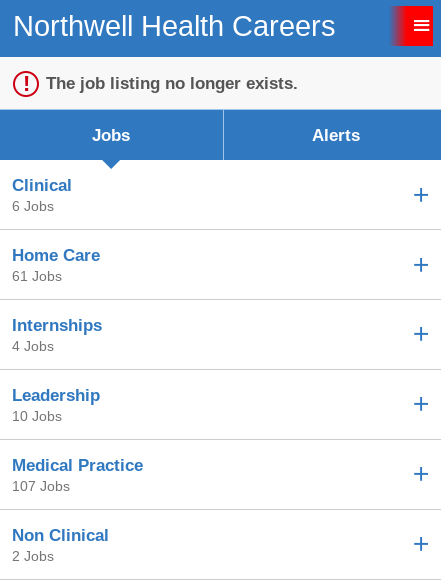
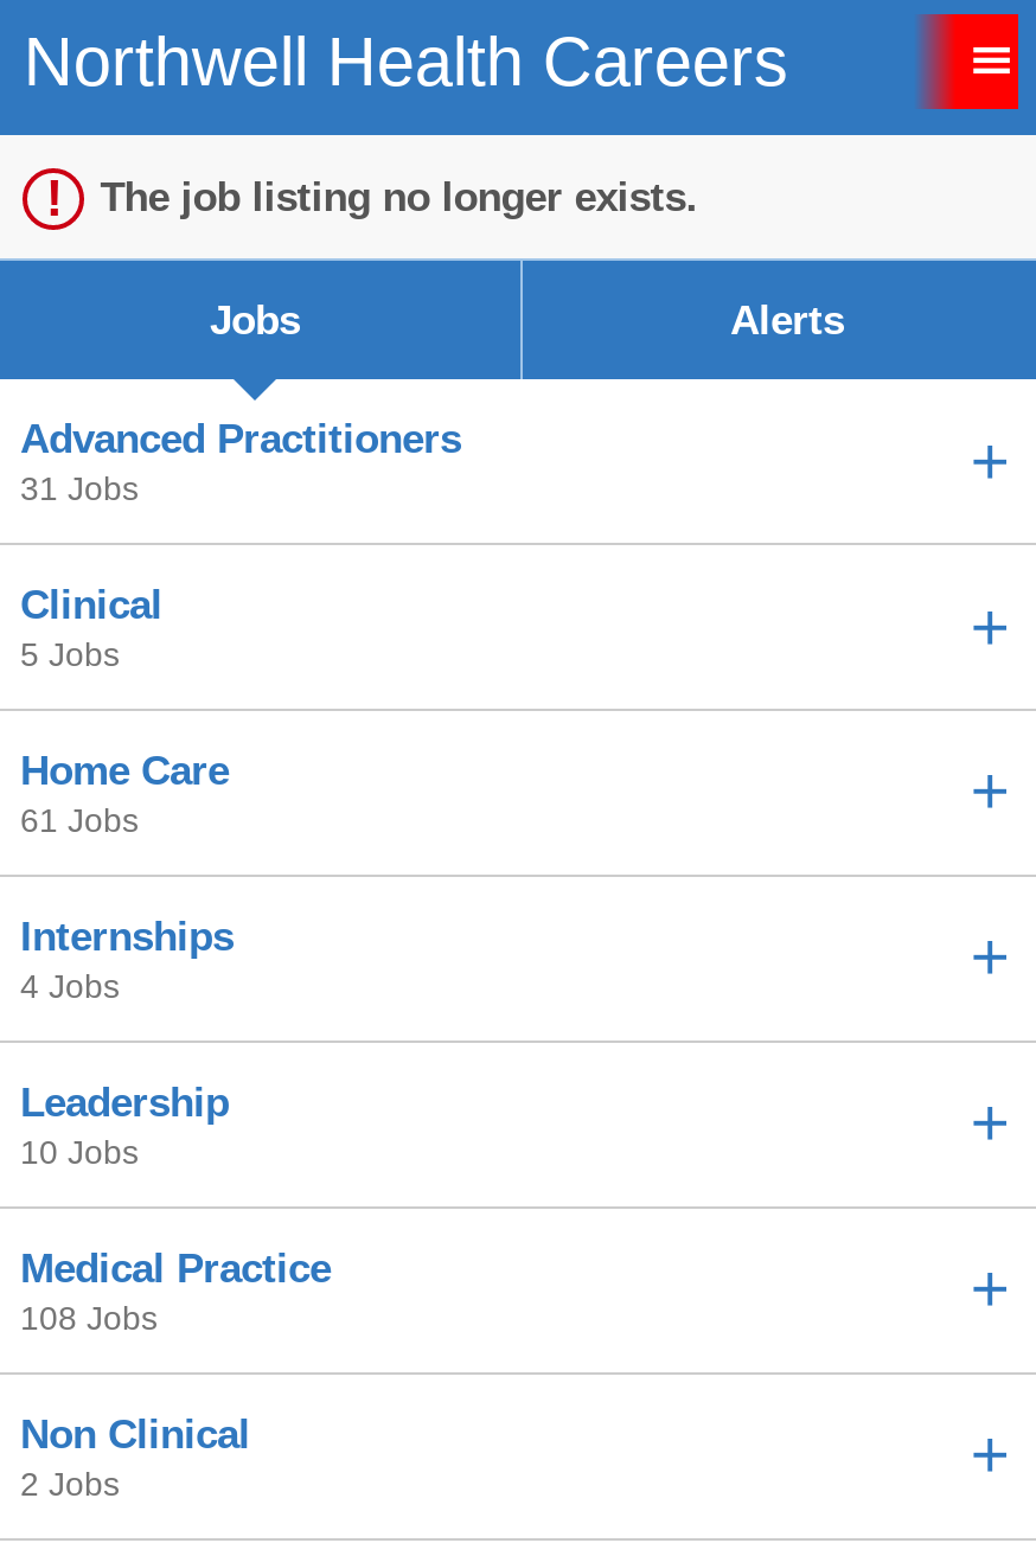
none -> [20,415,461,508] Advanced Practitioners | 31 Jobs
[12,198,54,214] 6 Jobs -> [20,636,120,674] 5 Jobs
[12,478,70,494] 107 Jobs -> [20,1299,158,1337] 108 Jobs

